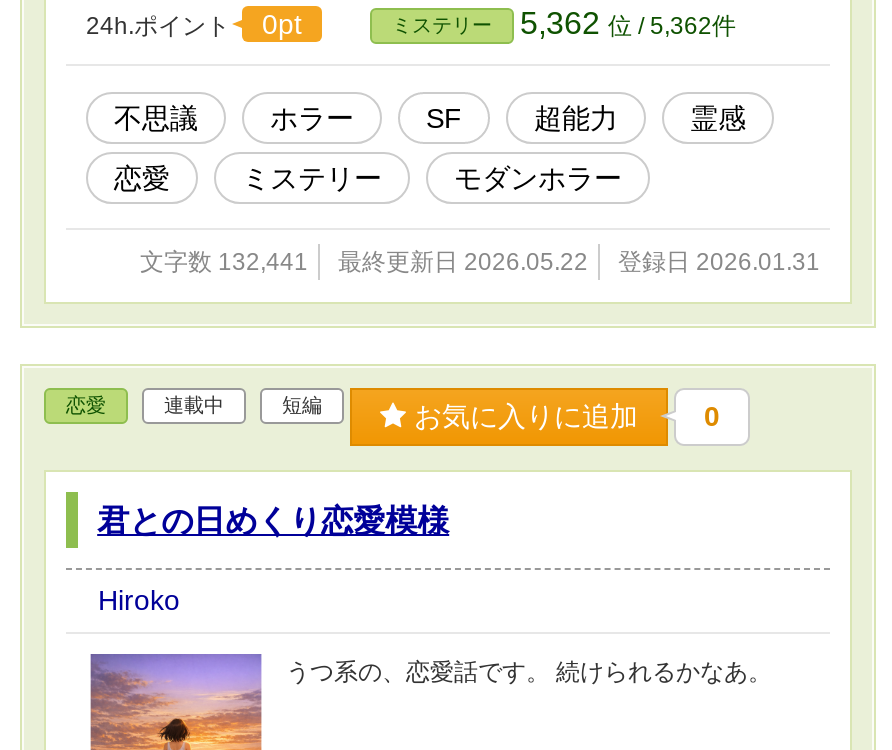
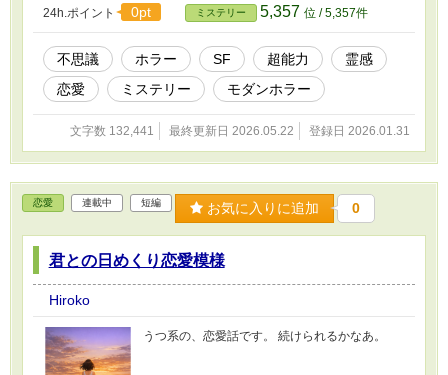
[392,6,736,40] ミステリー 5,362位 / 5,362件 -> [196,3,368,20] ミステリー 5,357位 / 5,357件

